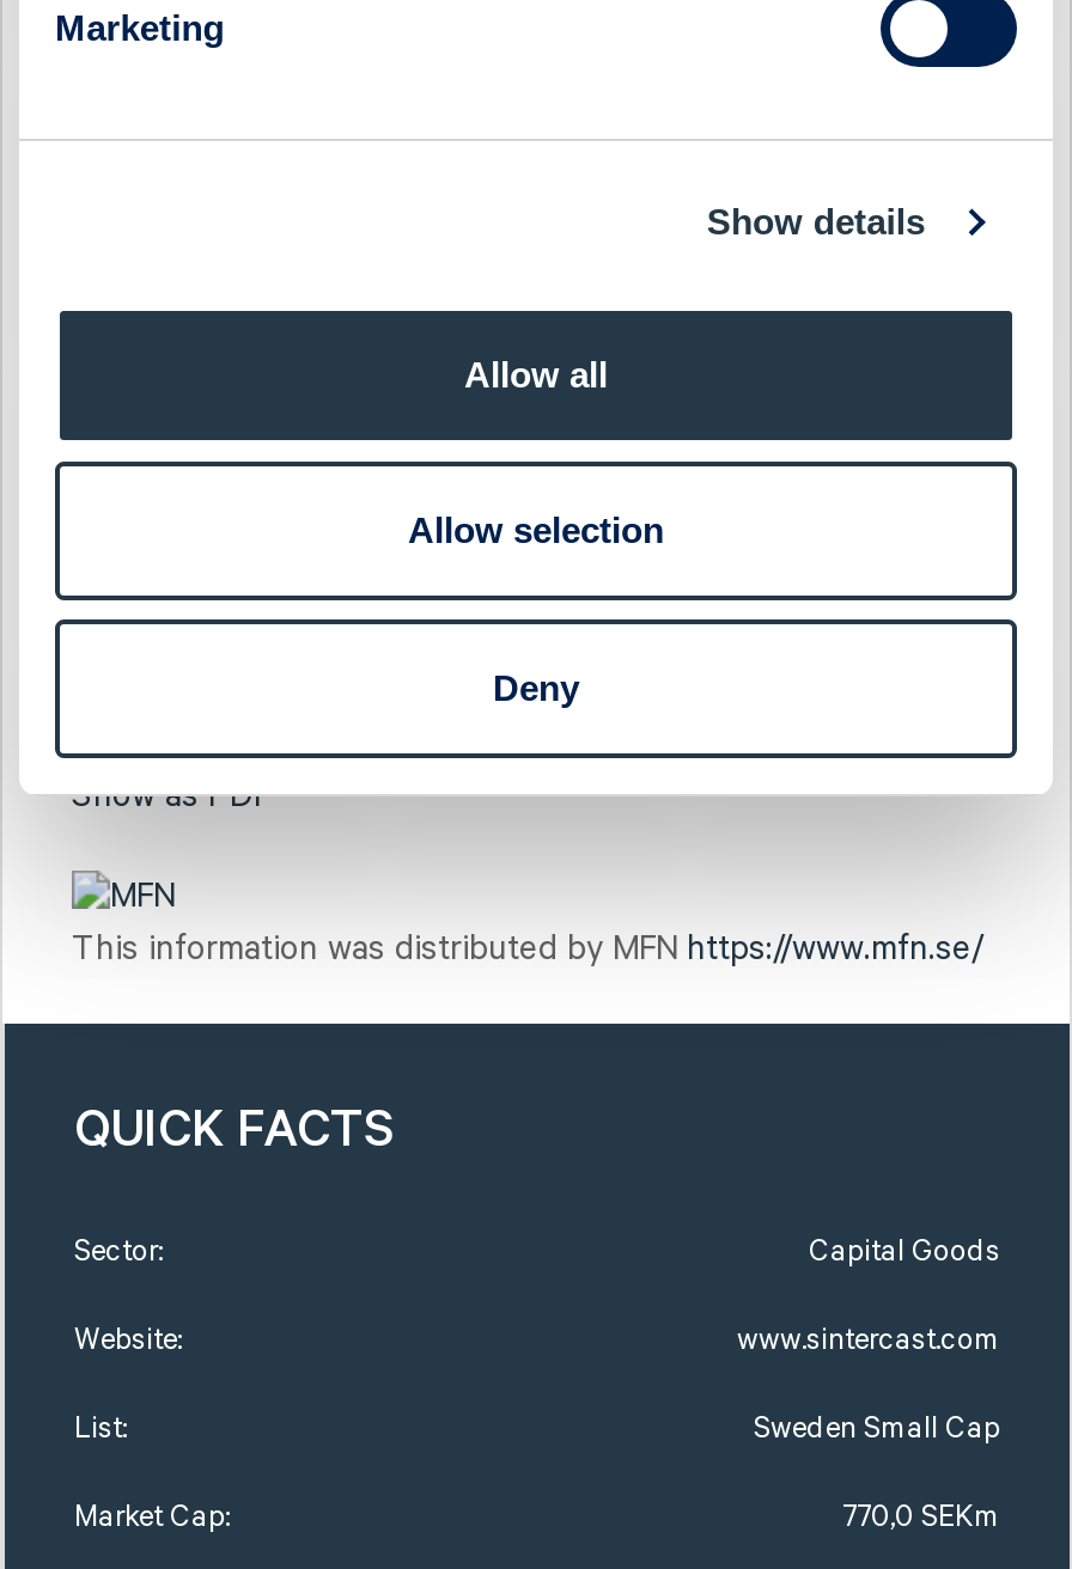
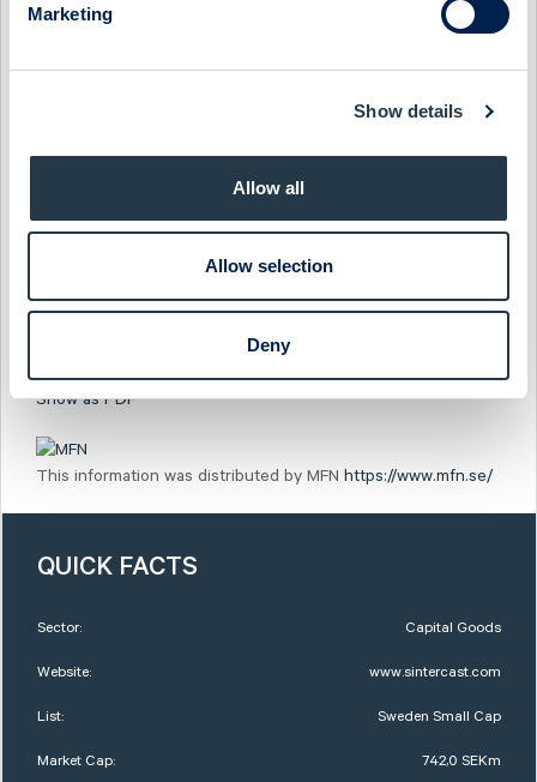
[842,1501,1000,1536] 770,0 SEKm -> [422,752,501,770] 742,0 SEKm

